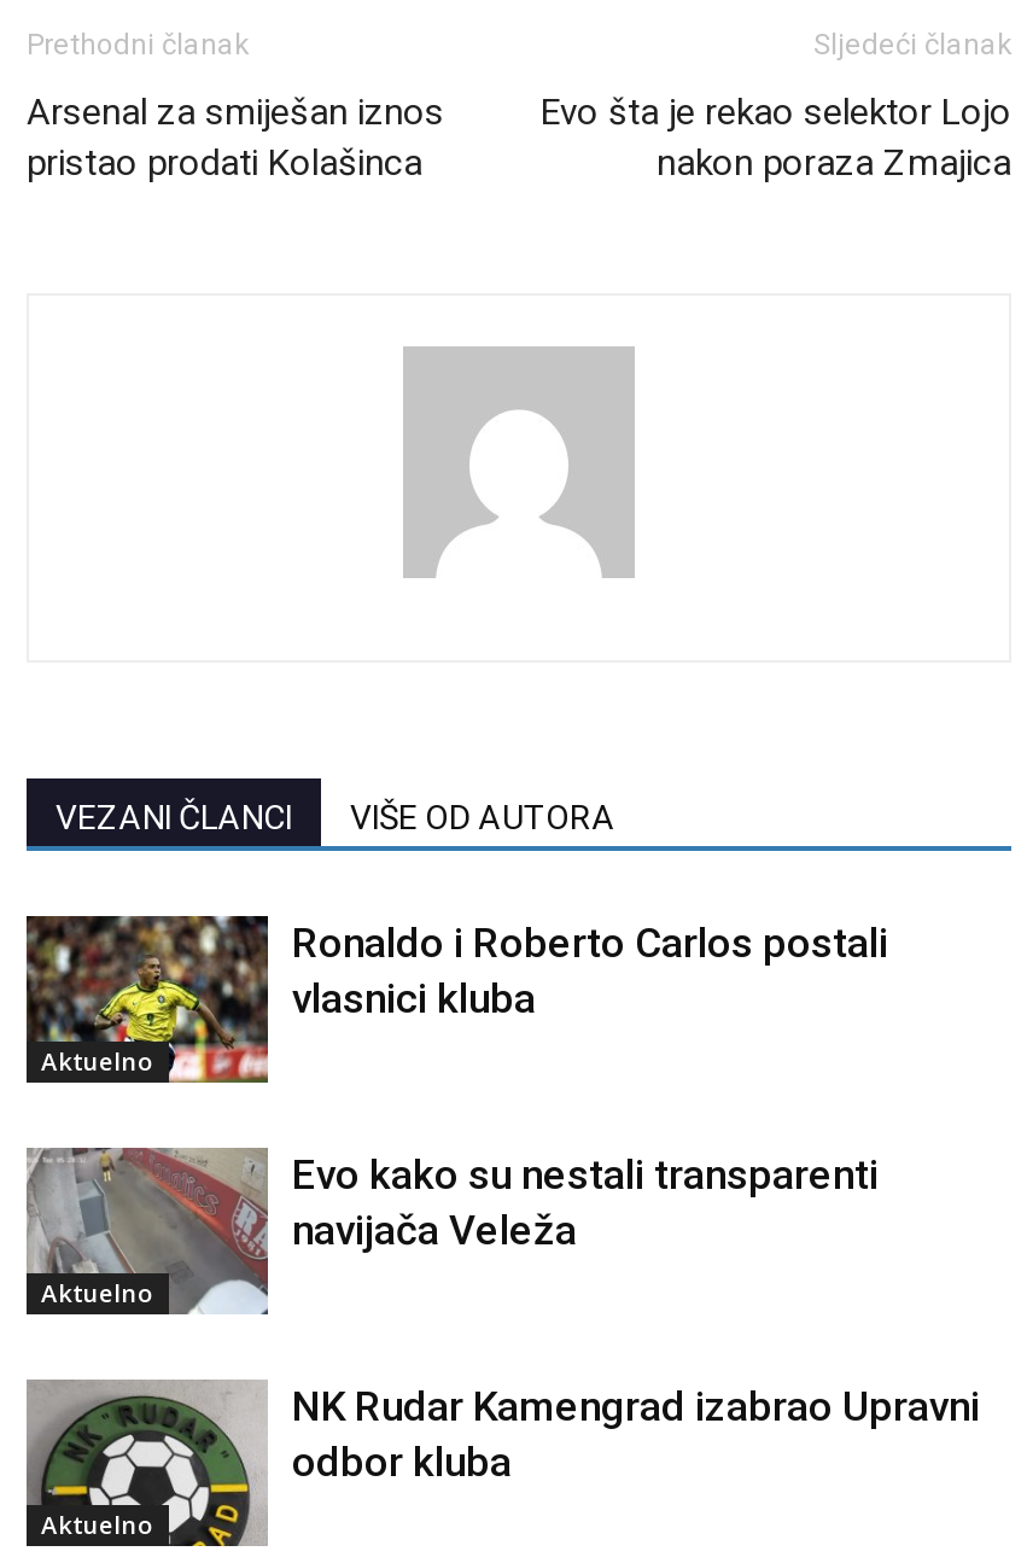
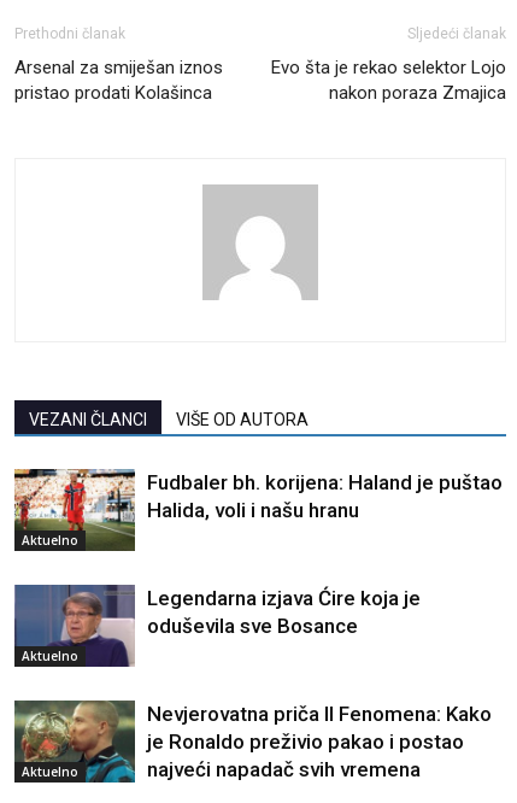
[24,914,888,1085] [image] | Ronaldo i Roberto Carlos postali | vlasnici kluba -> [13,468,503,552] [image] | Fudbaler bh. korijena: Haland je puštao | Halida, voli i našu hranu
[27,1148,879,1314] [image] | Evo kako su nestali transparenti | navijača Veleža -> [14,584,421,668] [image] | Legendarna izjava Ćire koja je | oduševila sve Bosance
[27,1381,980,1549] [image] | NK Rudar Kamengrad izabrao Upravni | odbor kluba -> [14,701,492,784] [image] | Nevjerovatna priča Il Fenomena: Kako | je Ronaldo preživio pakao i postao | najveći napadač svih vremena

